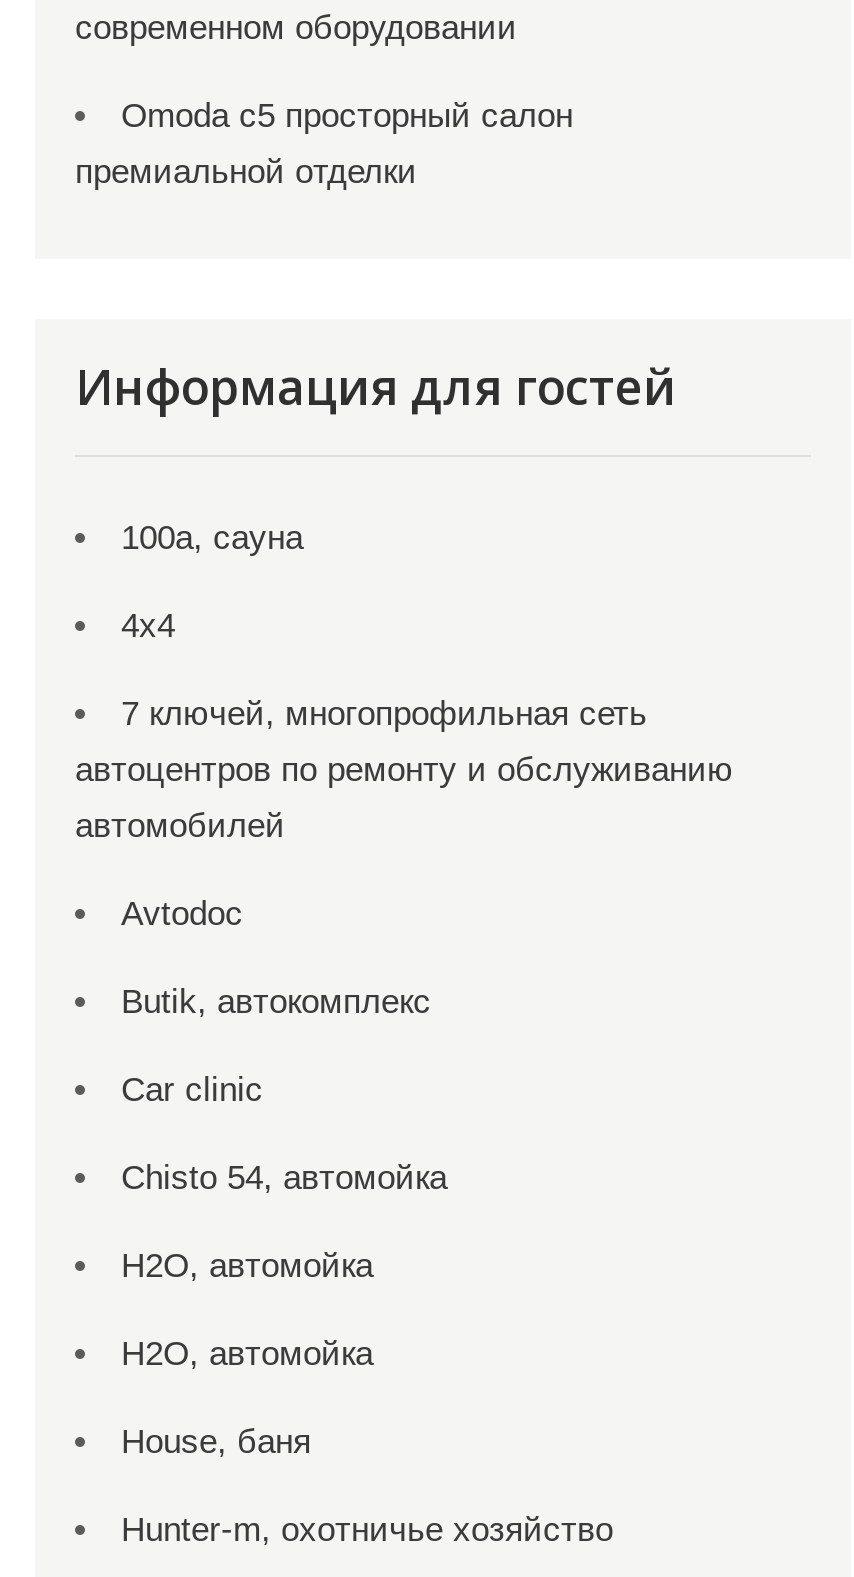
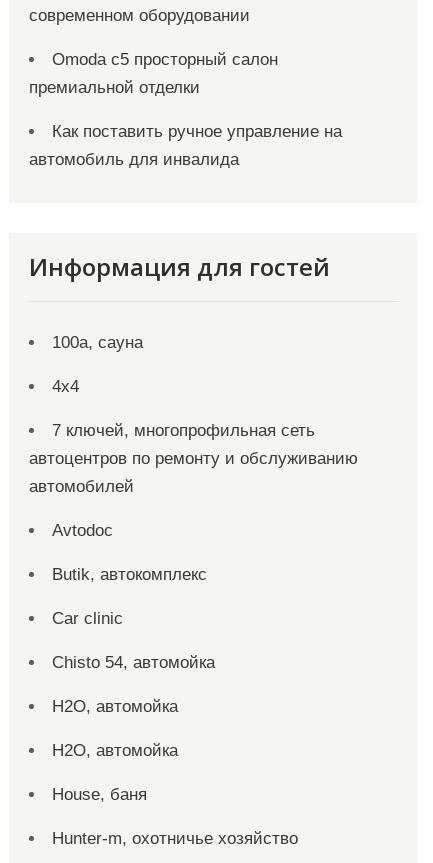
none -> [29,122,342,169] Как поставить ручное управление на | автомобиль для инвалида

